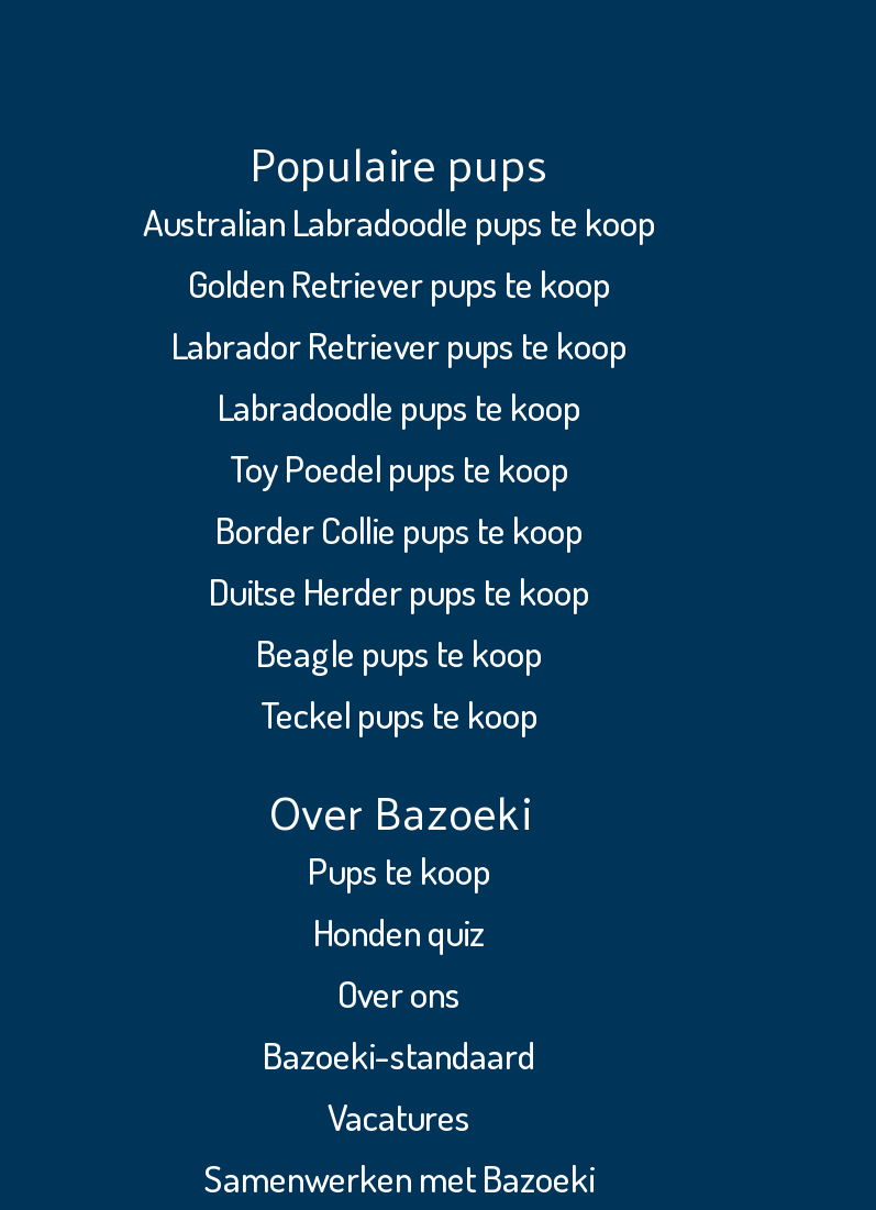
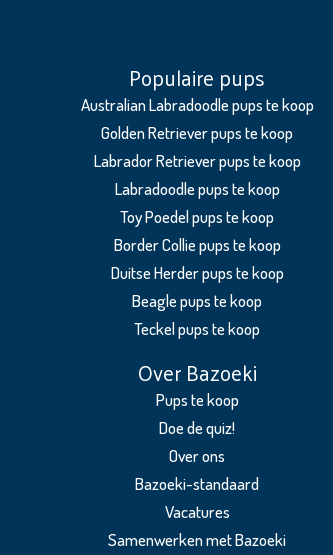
[313,908,485,954] Honden quiz -> [159,416,235,437] Doe de quiz!

